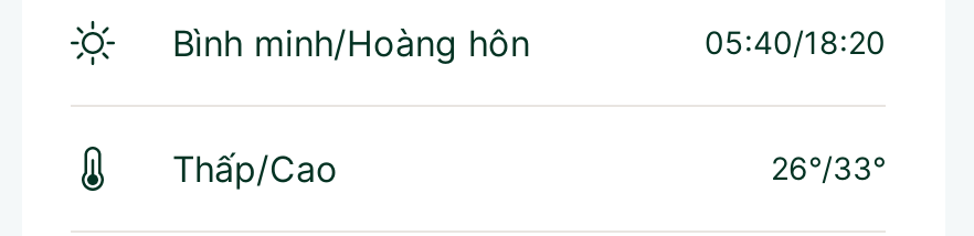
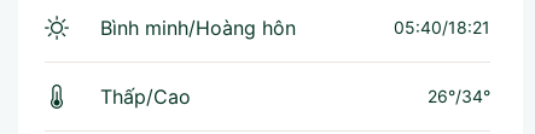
[705,22,886,60] 05:40/18:20 -> [394,16,490,37] 05:40/18:21
[771,148,886,185] 26°/33° -> [428,85,490,106] 26°/34°

